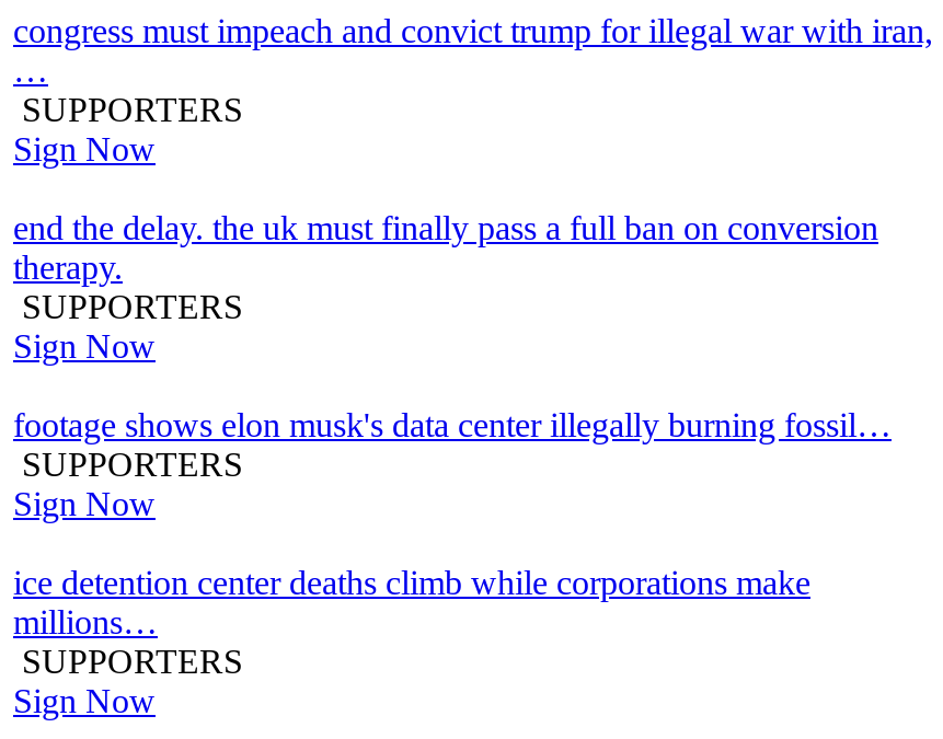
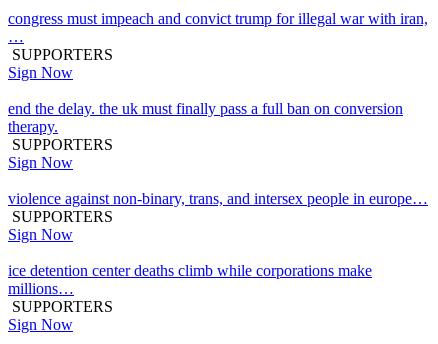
[13,406,892,443] footage shows elon musk's data center illegally burning fossil… -> [8,190,428,207] violence against non-binary, trans, and intersex people in europe…

